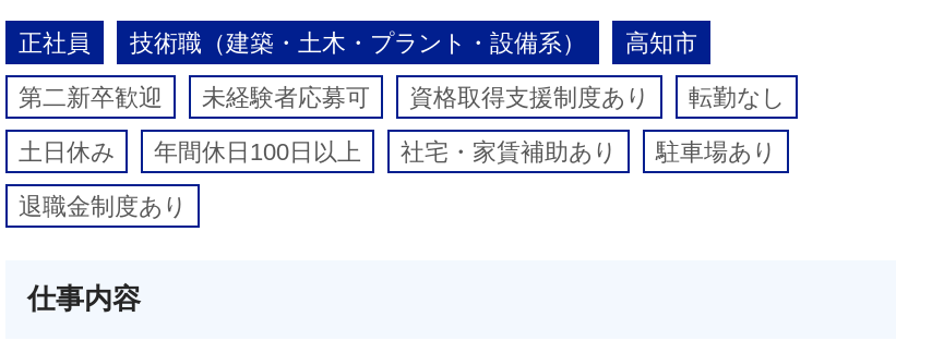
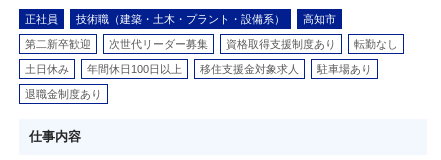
[202,84,370,110] 未経験者応募可 -> [109,38,208,50] 次世代リーダー募集
[401,138,617,165] 社宅・家賃補助あり -> [200,63,299,75] 移住支援金対象求人

